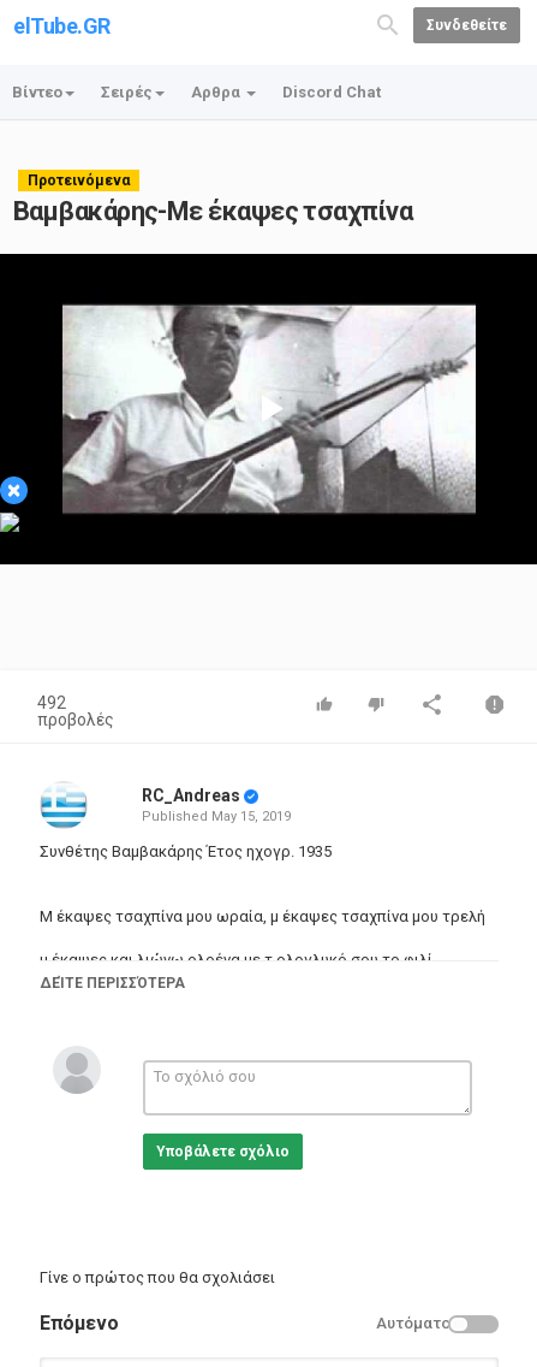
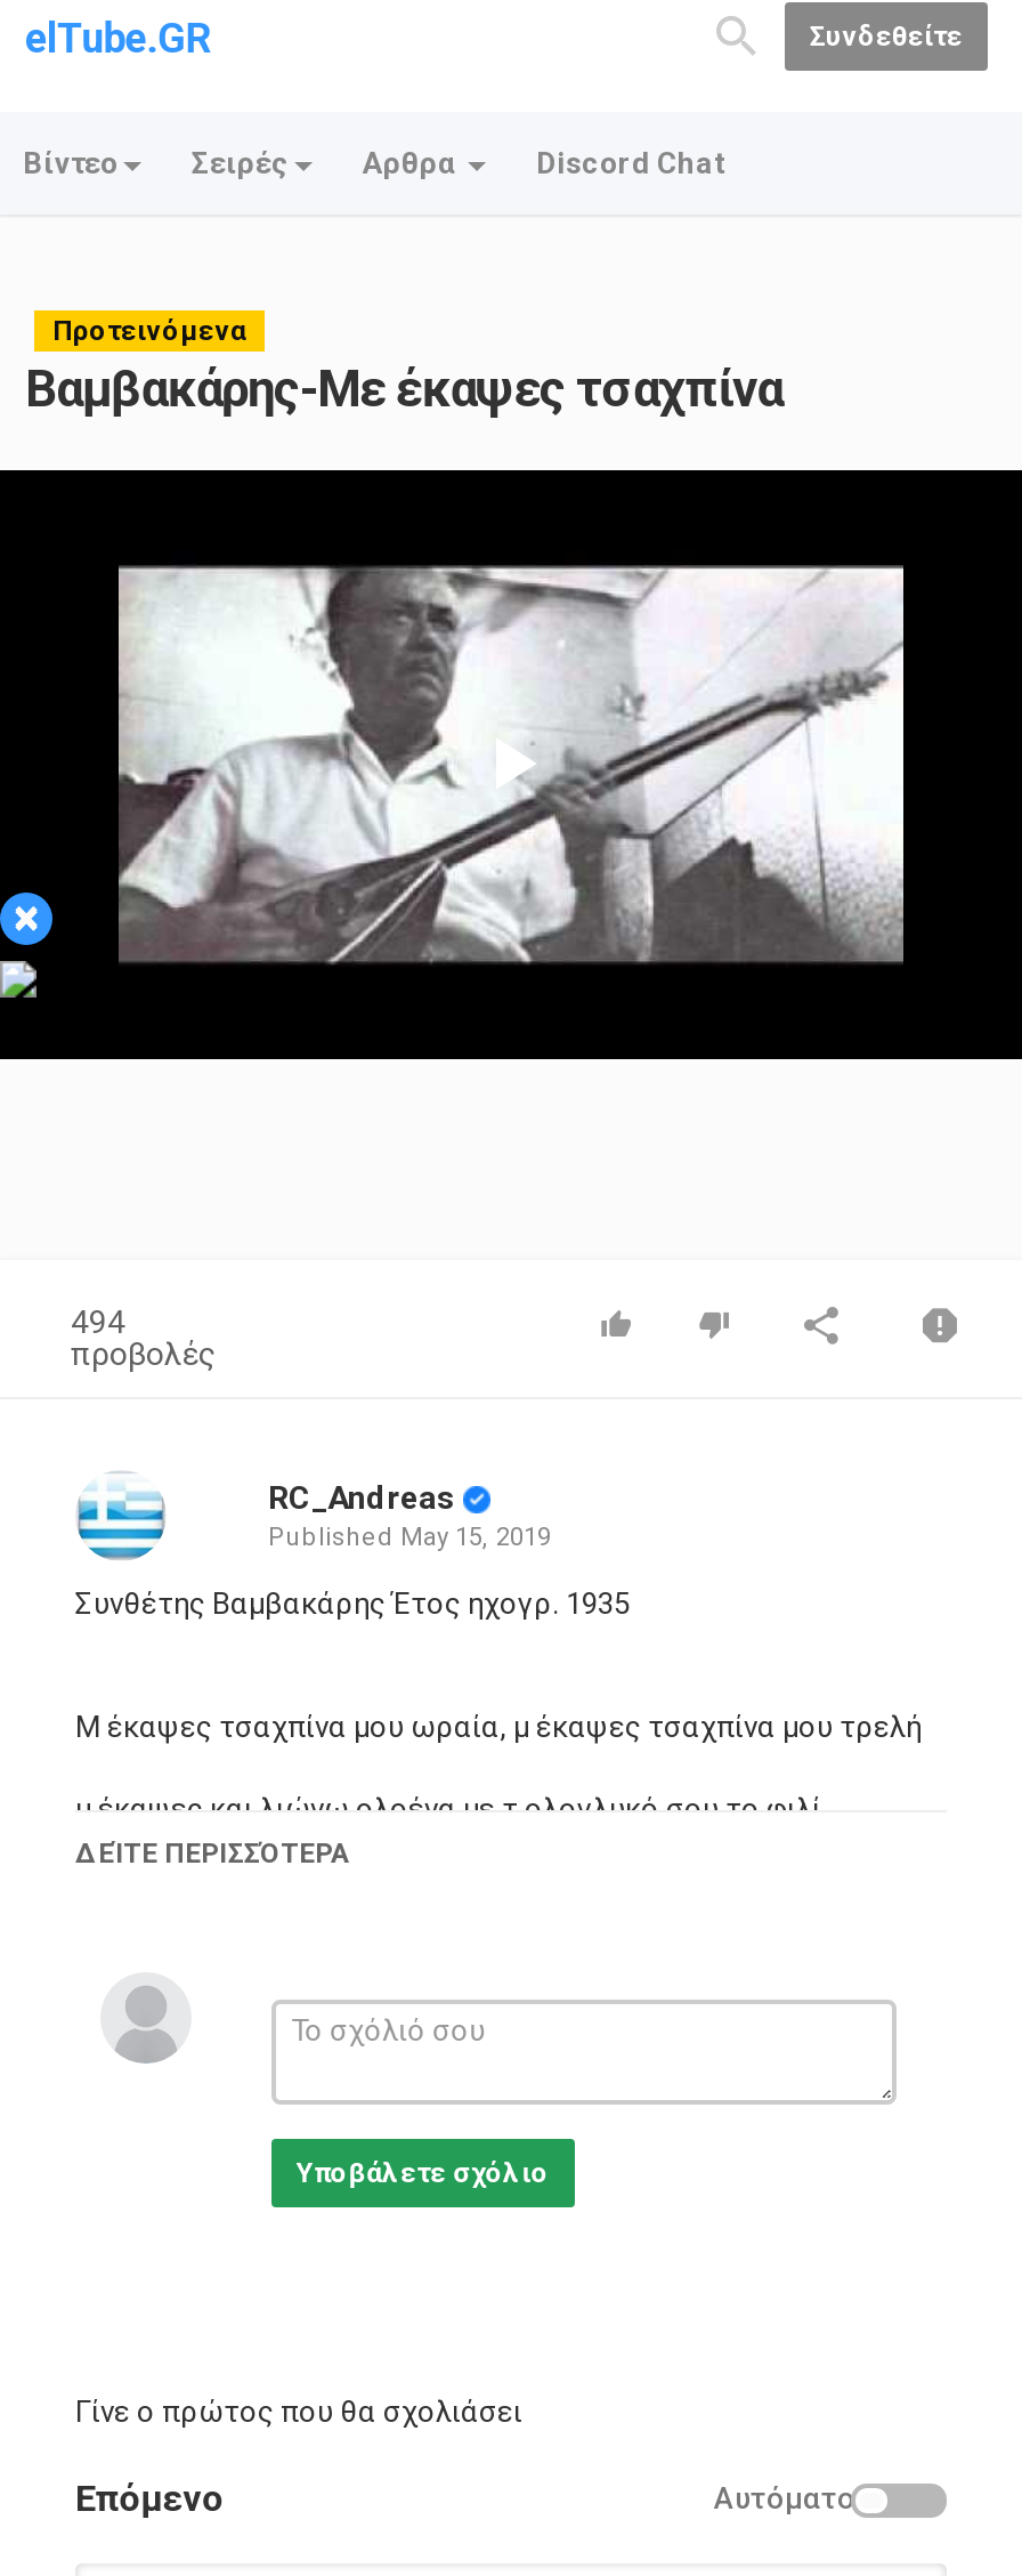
[37,693,66,712] 492 -> [71,1303,125,1340] 494

